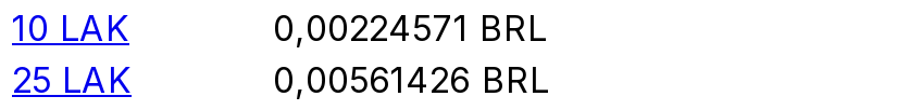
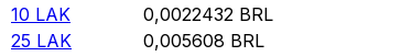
[273,7,547,50] 0,00224571 BRL -> [143,4,273,26] 0,0022432 BRL
[273,59,549,102] 0,00561426 BRL -> [143,30,264,52] 0,005608 BRL

